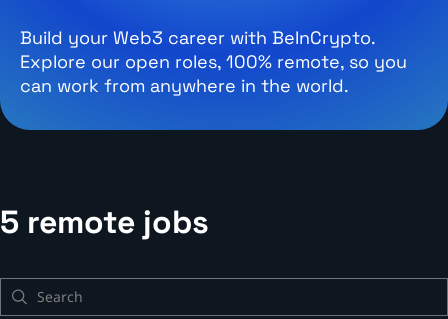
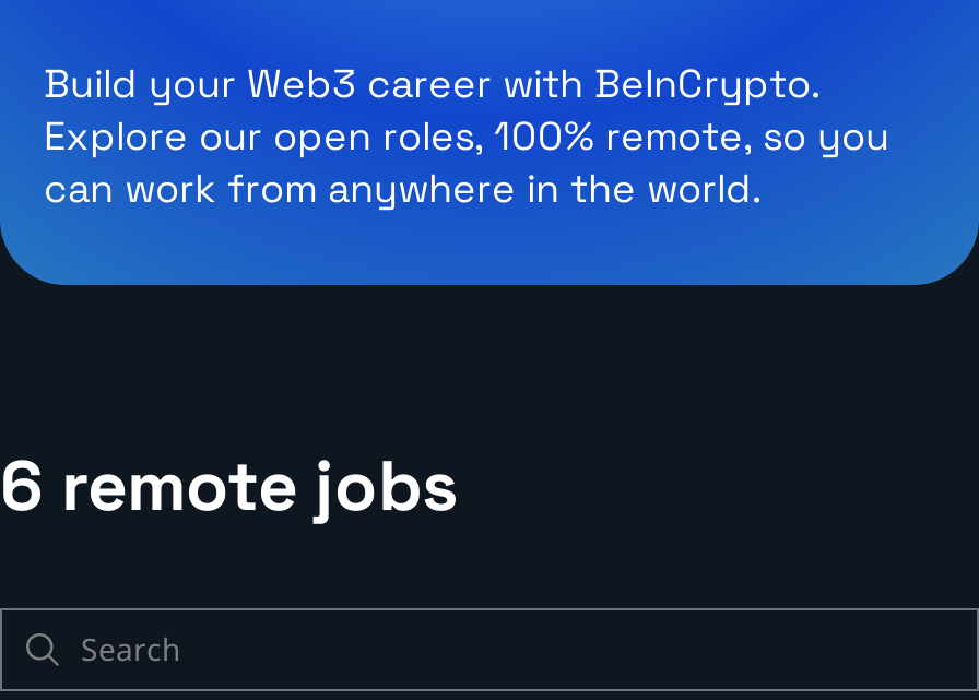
[0,202,209,242] 5 remote jobs -> [0,442,459,530] 6 remote jobs

